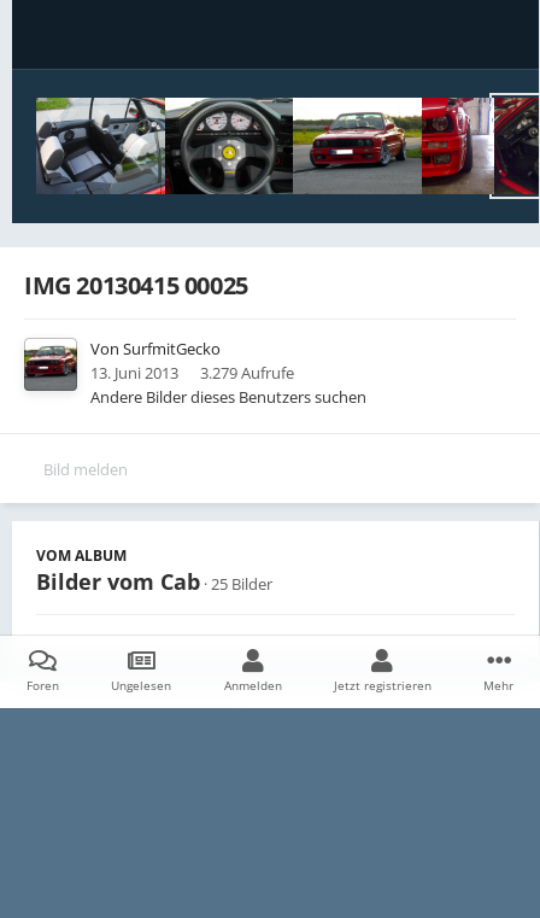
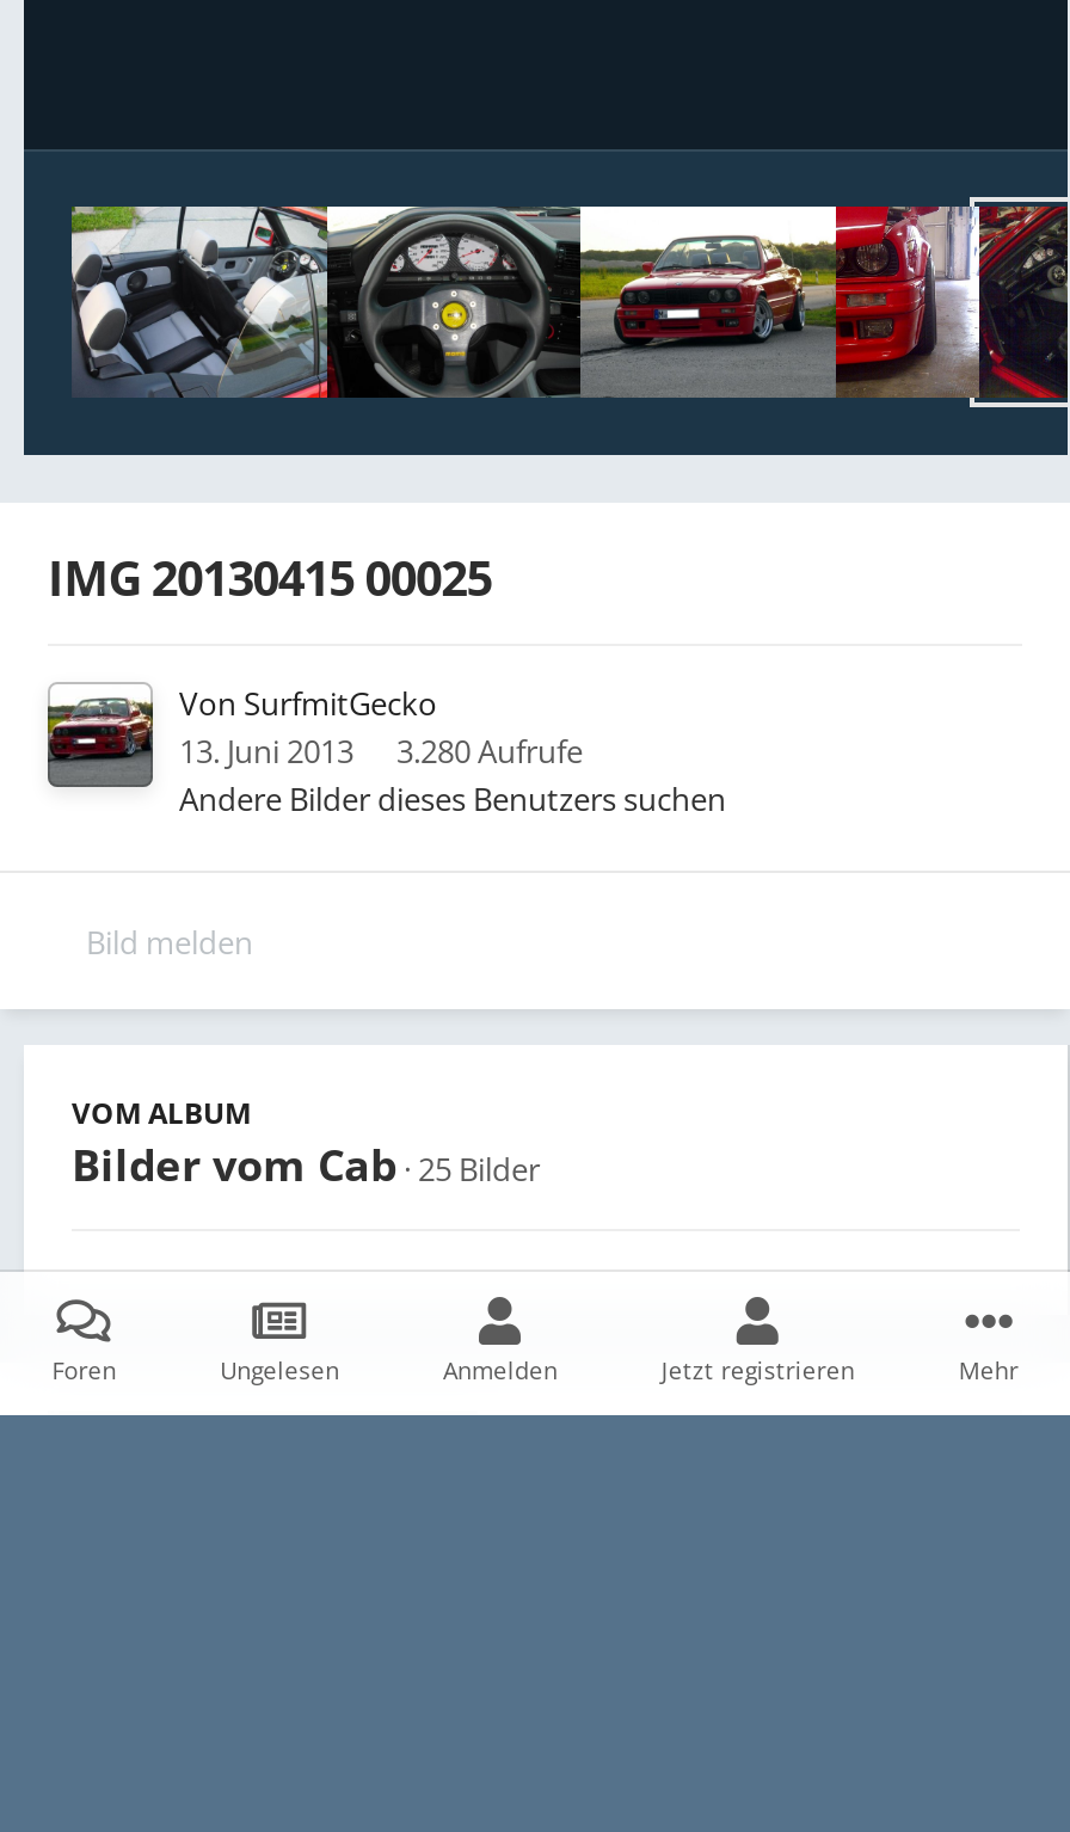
[90,362,294,384] 13. Juni 2013 3.279 Aufrufe -> [179,730,583,773] 13. Juni 2013 3.280 Aufrufe

